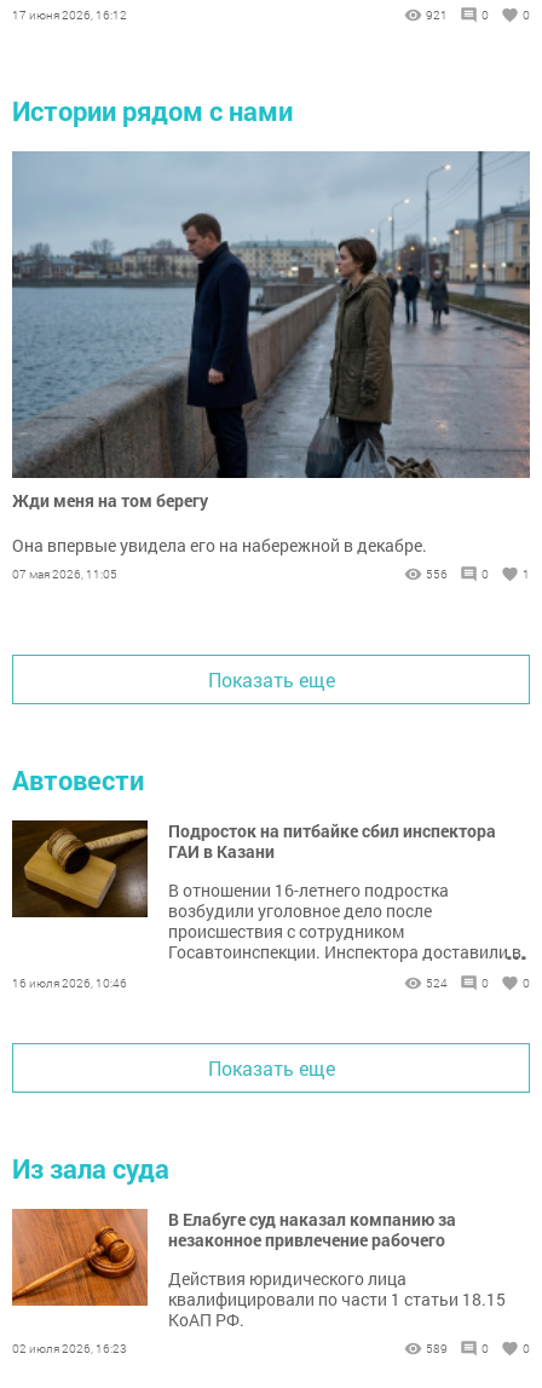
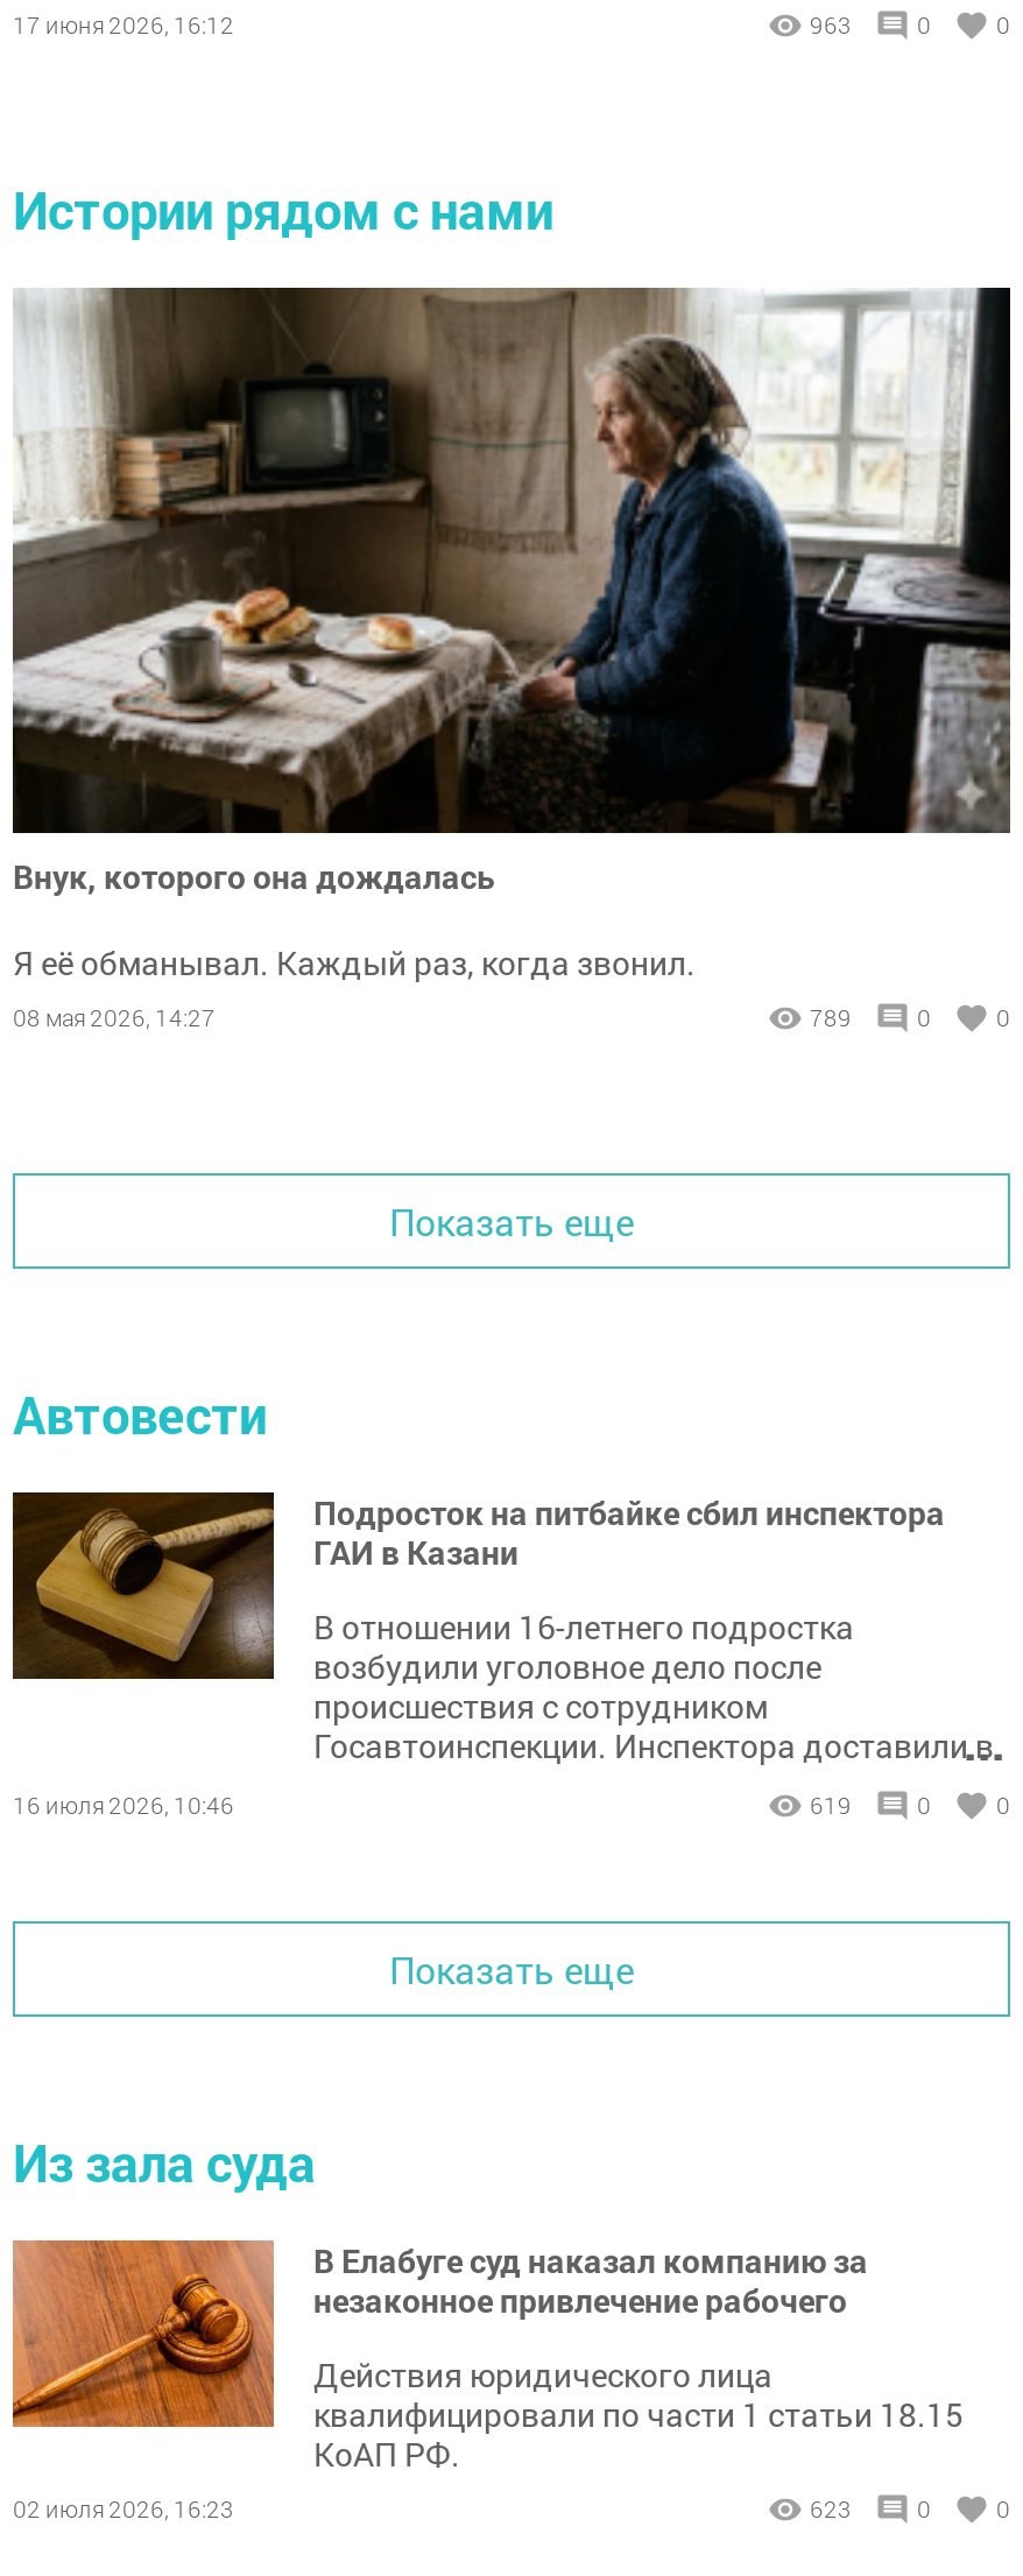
[426,7,448,23] 921 -> [810,10,852,41] 963
[11,151,531,512] [image] | Жди меня на том берегу -> [10,285,1013,898] [image] | Внук, которого она дождалась
[12,534,448,582] Она впервые увидела его на набережной в декабре. | 07 мая 2026, 11:05 | 556 -> [13,940,852,1033] Я её обманывал. Каждый раз, когда звонил. | 08 мая 2026, 14:27 | 789
[523,566,530,582] 1 -> [996,1003,1010,1033] 0
[426,975,448,991] 524 -> [810,1790,852,1821] 619
[426,1341,448,1356] 589 -> [810,2494,852,2524] 623

